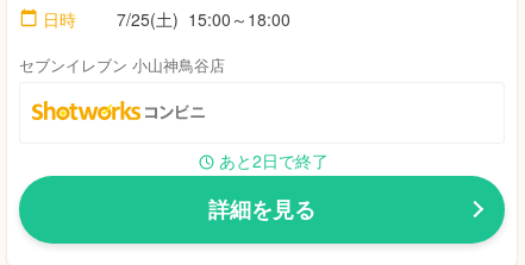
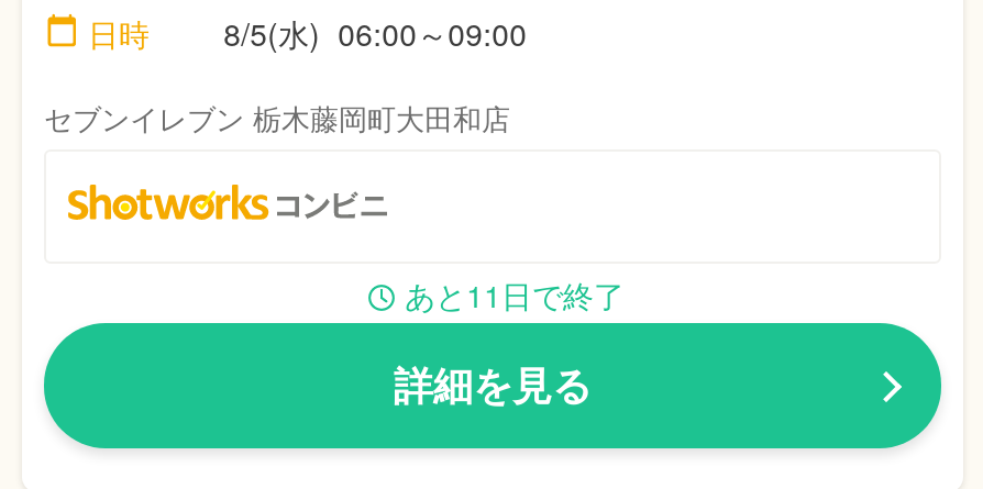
[43,7,290,31] 日時 7/25(土) 15:00～18:00 -> [88,12,527,56] 日時 8/5(水) 06:00～09:00
[19,53,225,76] セブンイレブン 小山神鳥谷店 -> [44,97,510,139] セブンイレブン 栃木藤岡町大田和店
[219,148,329,172] あと2日で終了 -> [405,273,625,317] あと11日で終了

